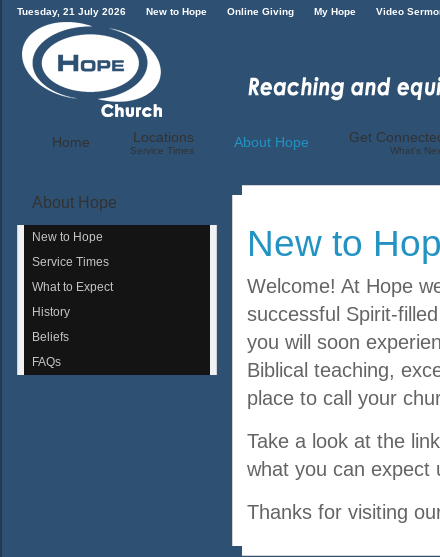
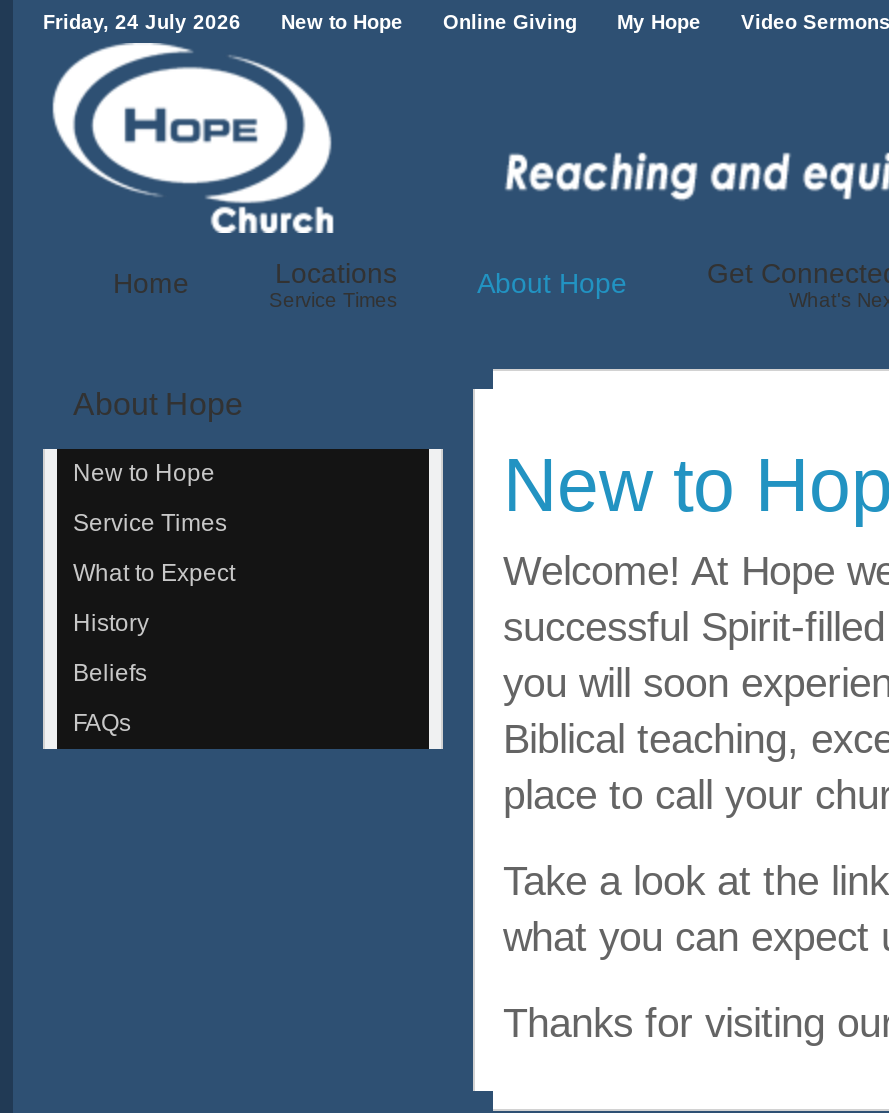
[17,6,126,17] Tuesday, 21 July 2026 -> [43,11,241,33] Friday, 24 July 2026

